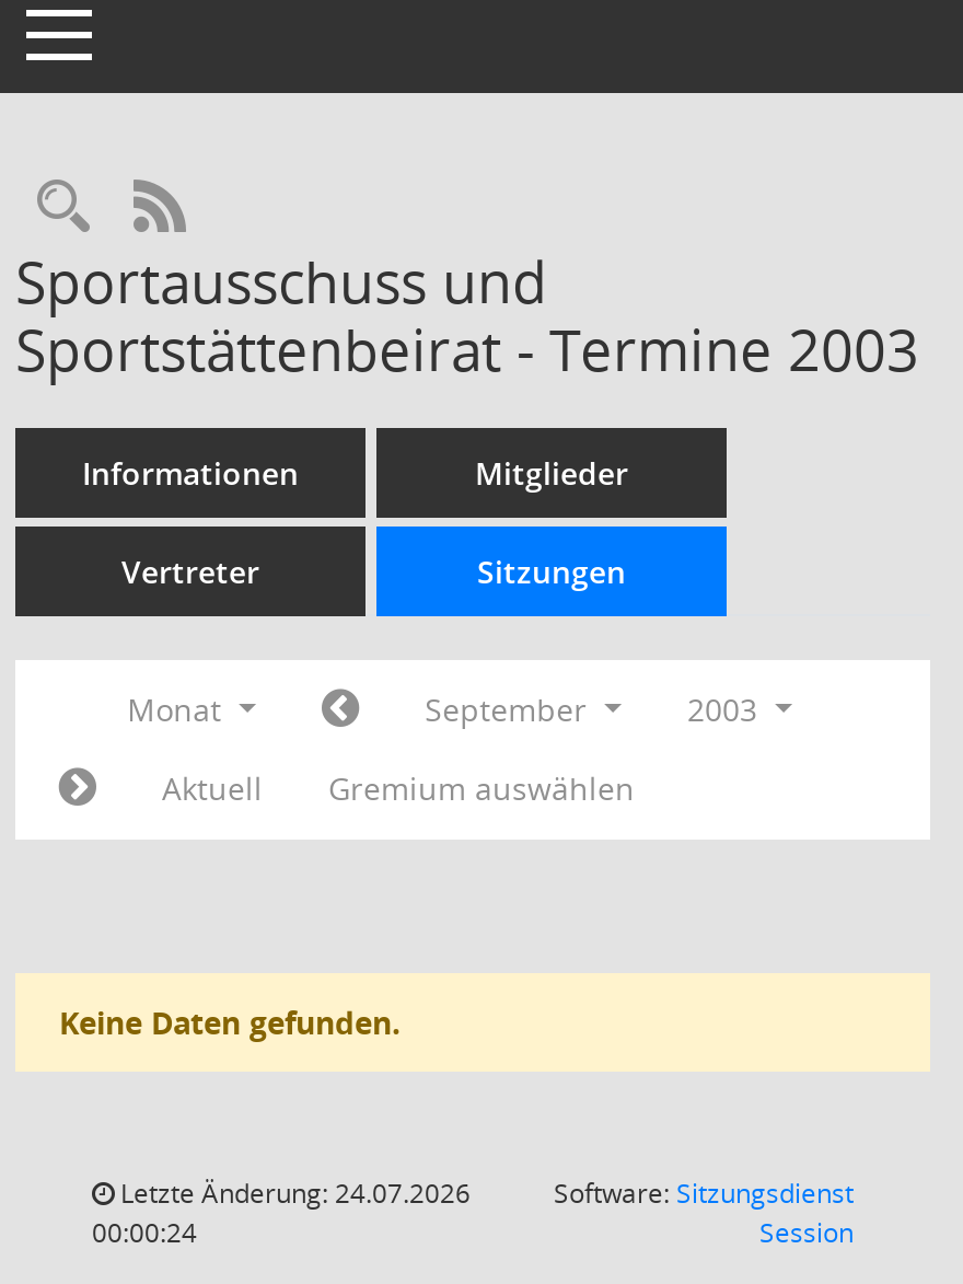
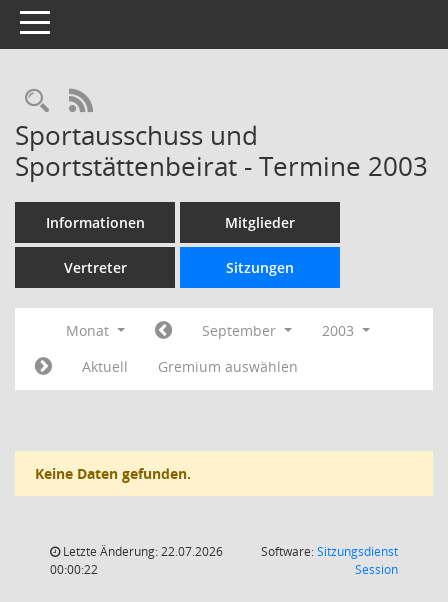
[114,1175,471,1212] Letzte Änderung: 24.07.2026 -> [60,543,223,560] Letzte Änderung: 22.07.2026
[92,1214,197,1251] 00:00:24 -> [50,561,98,578] 00:00:22

